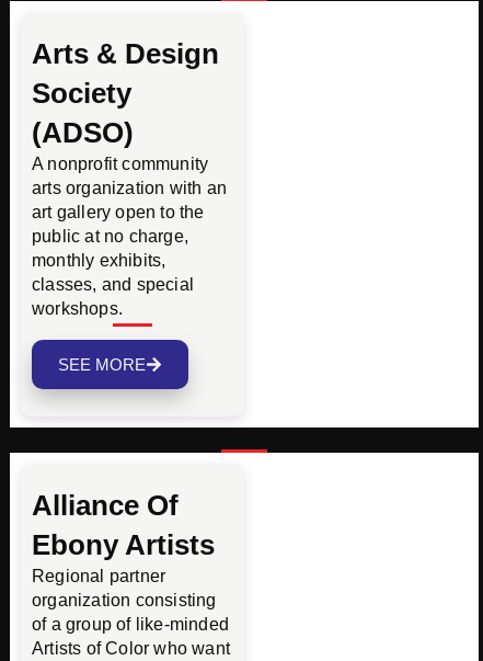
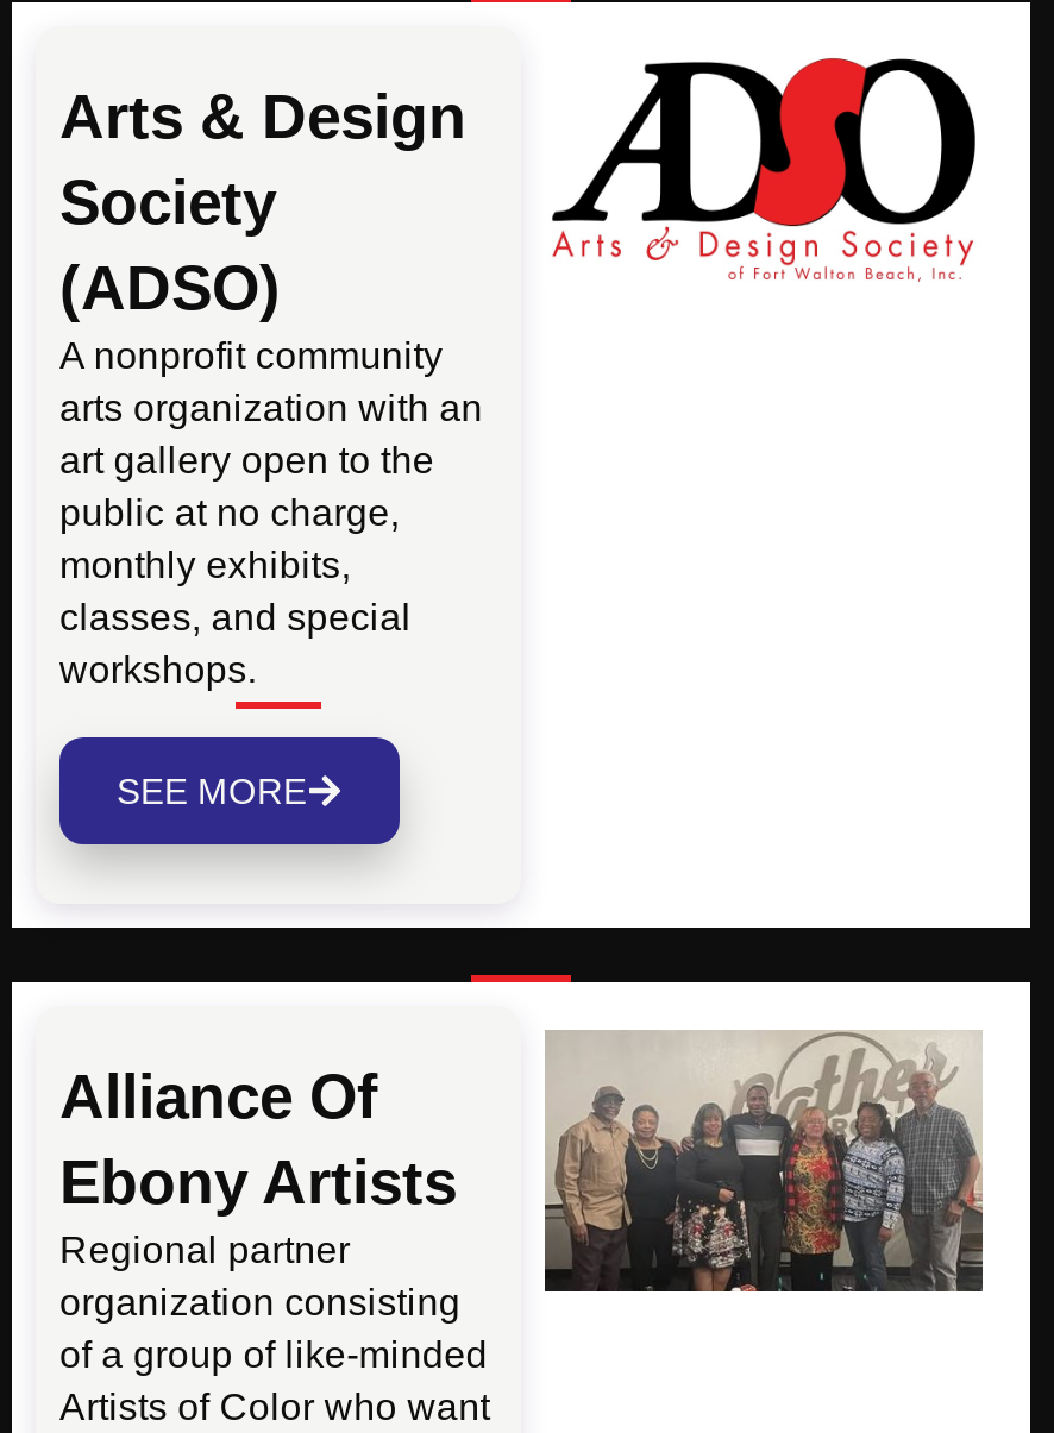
none -> [550,56,978,279] [image]
none -> [542,1029,985,1295] [image]

